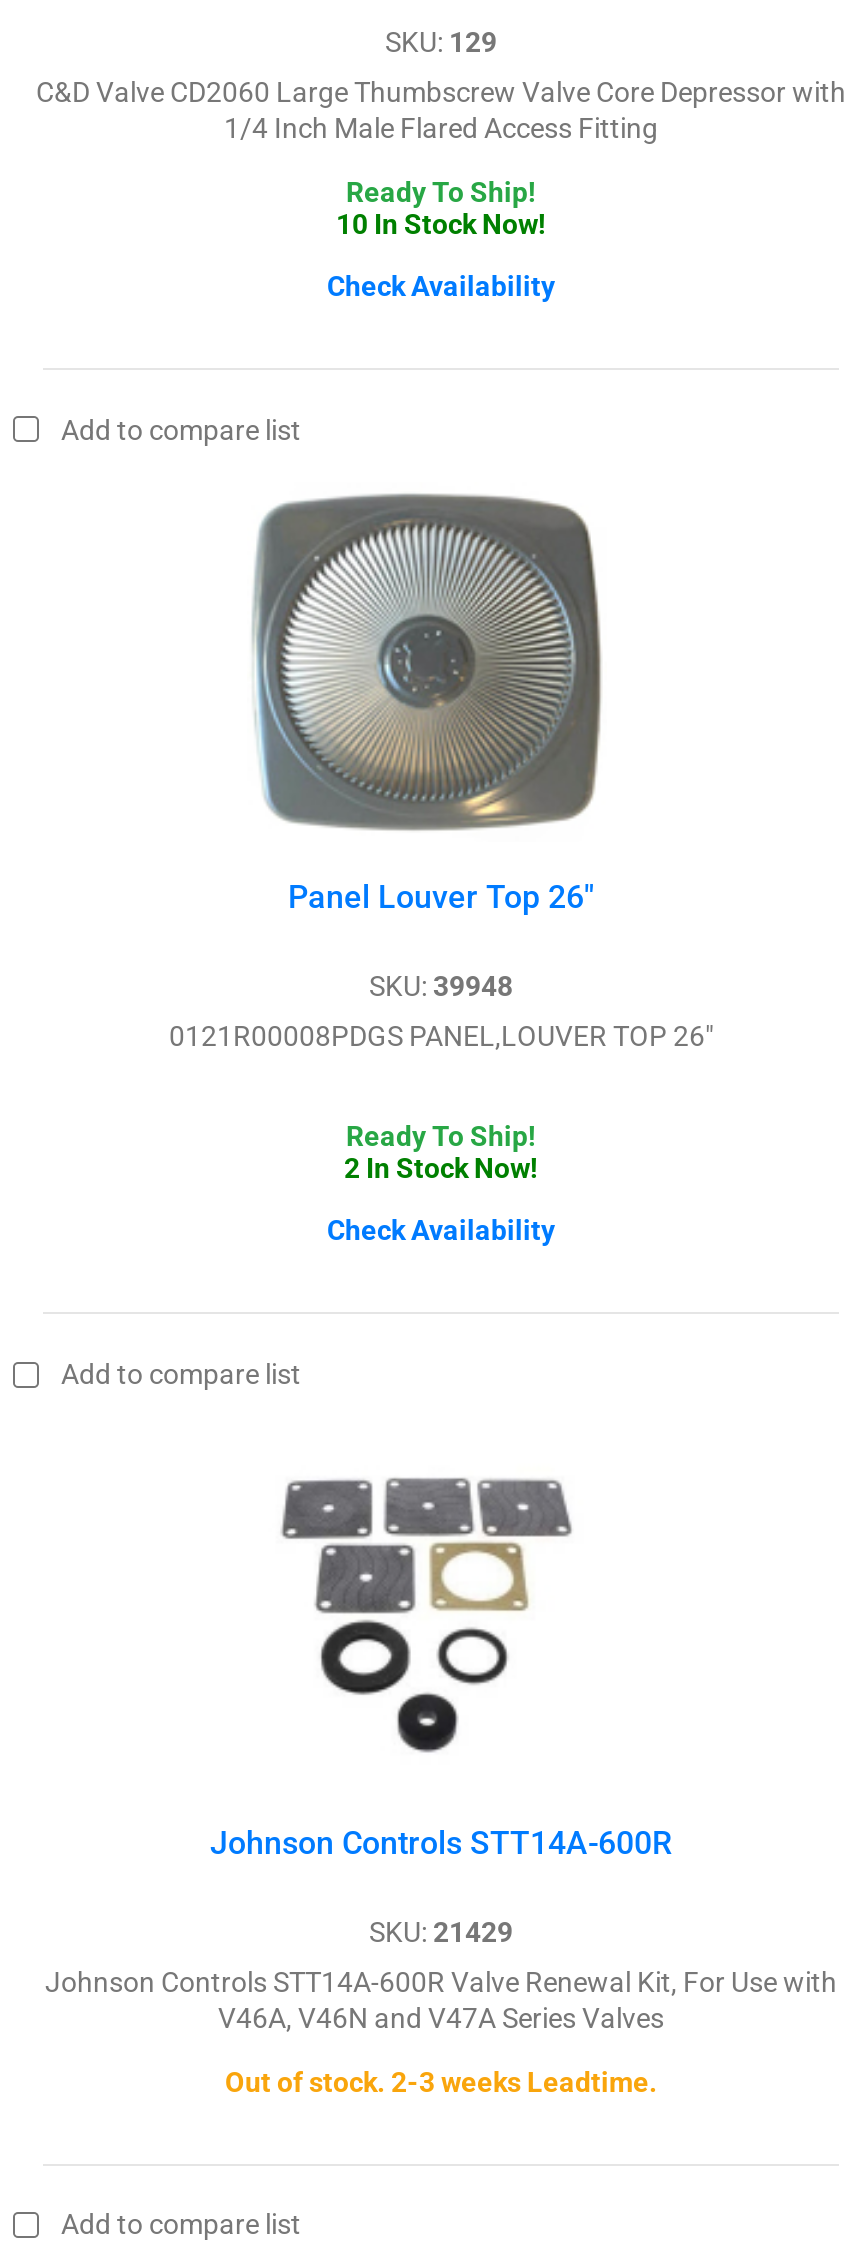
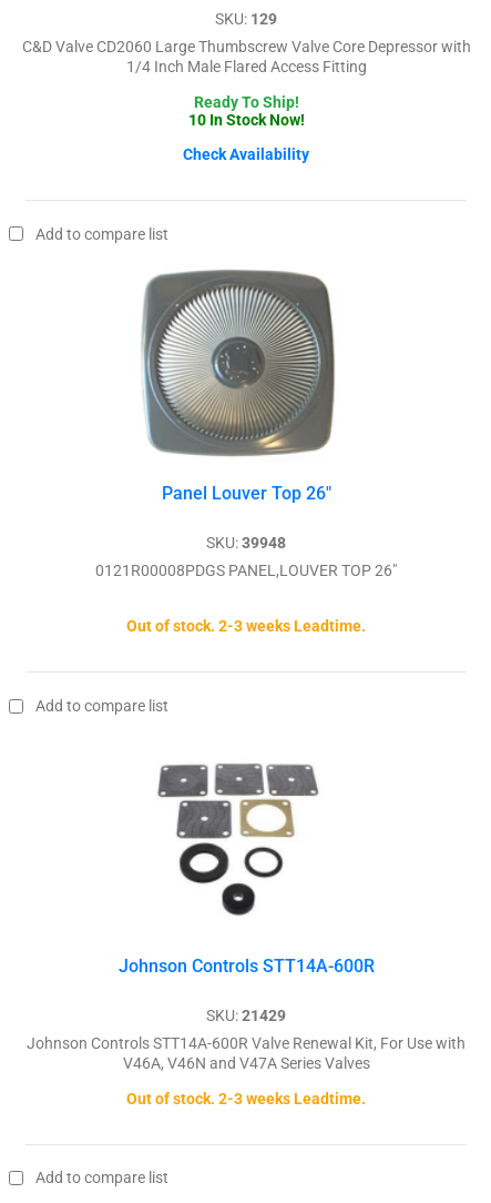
[327,1121,555,1247] Ready To Ship! | 2 In Stock Now! | Check Availability -> [126,618,366,635] Out of stock. 2-3 weeks Leadtime.

